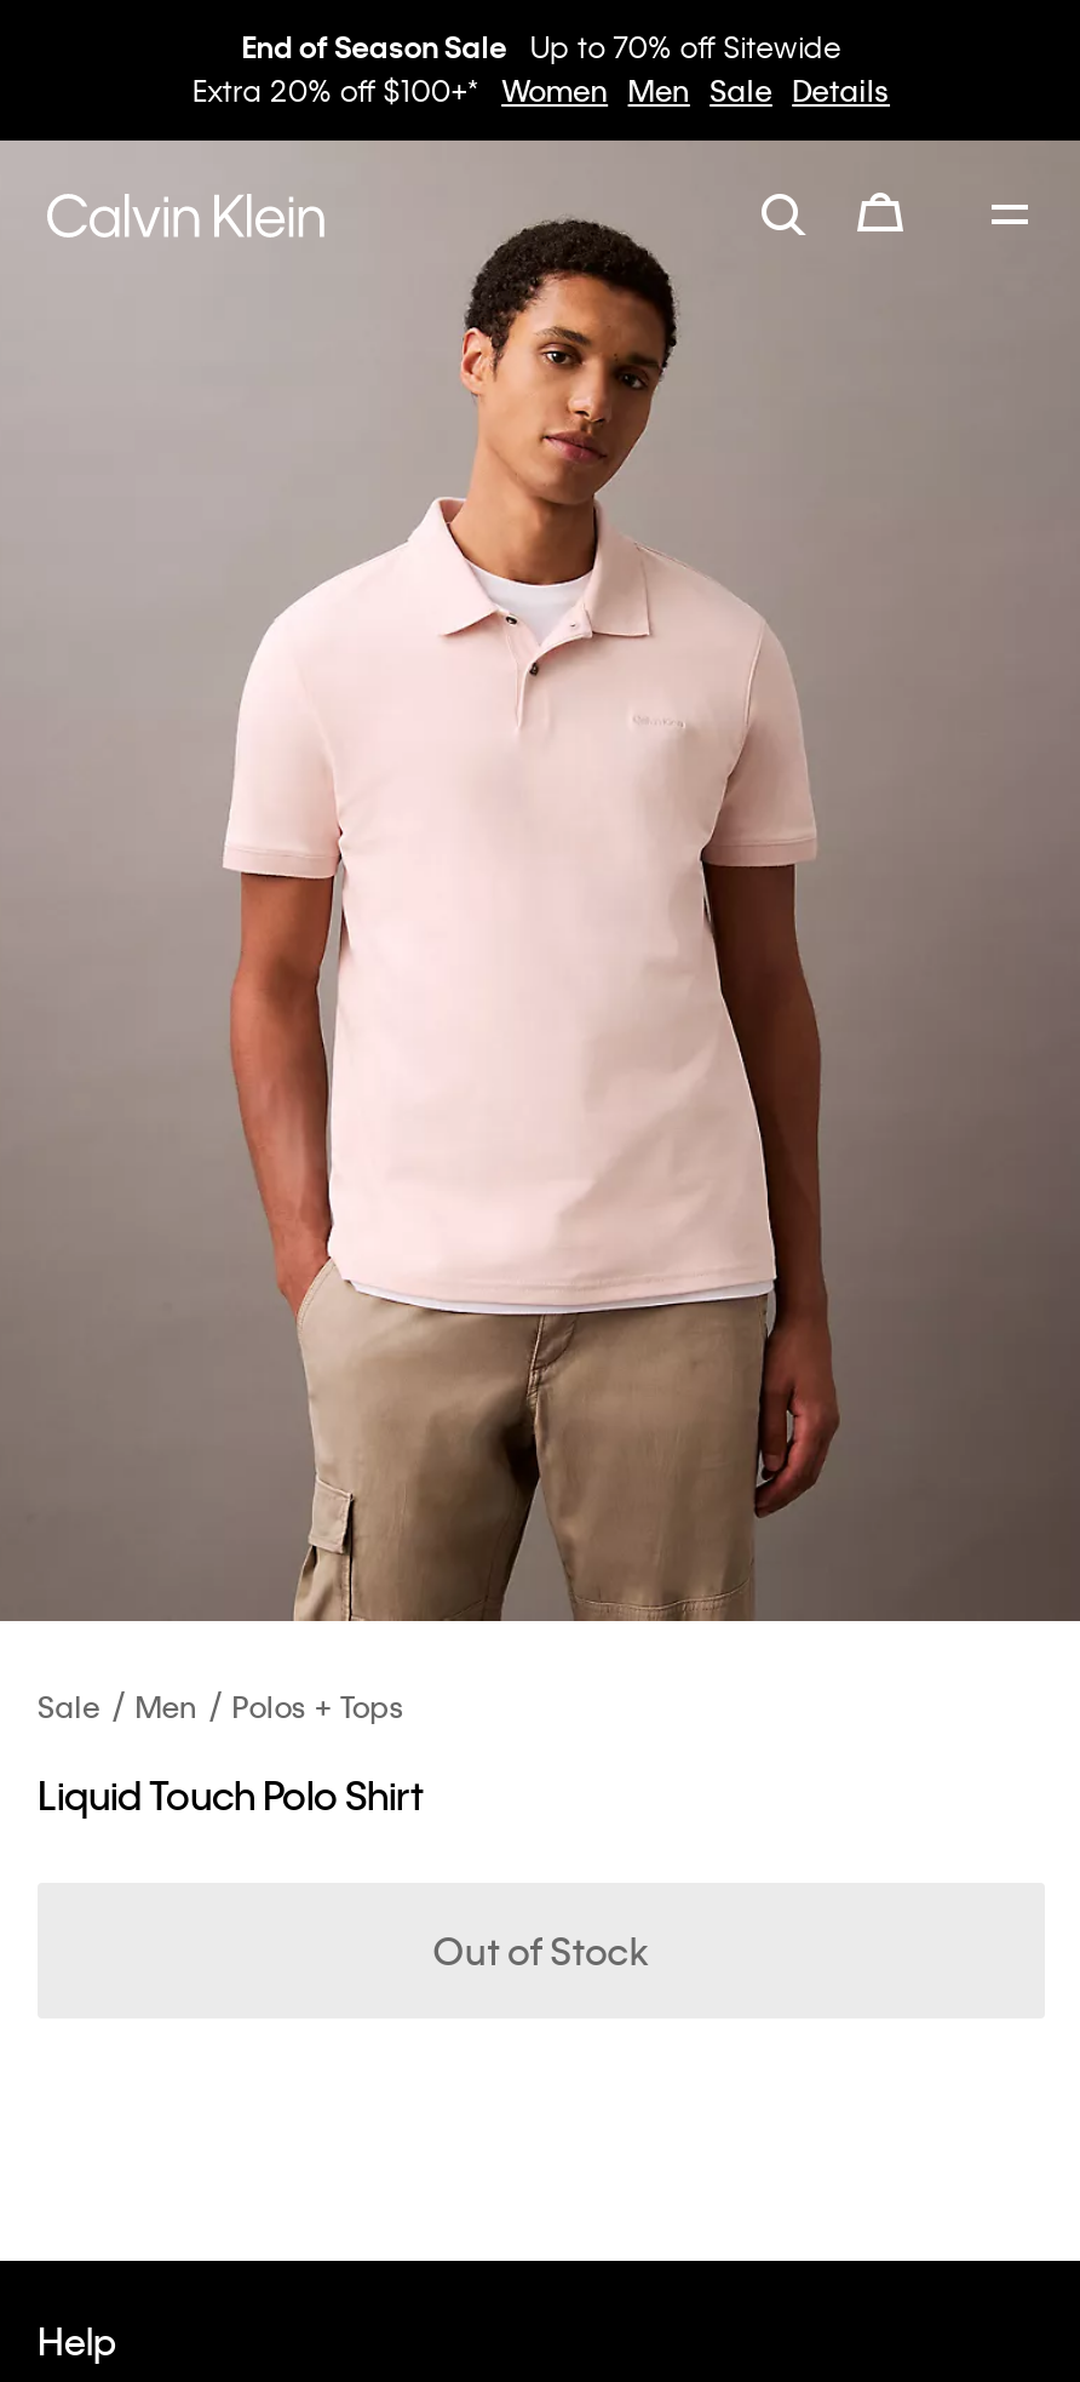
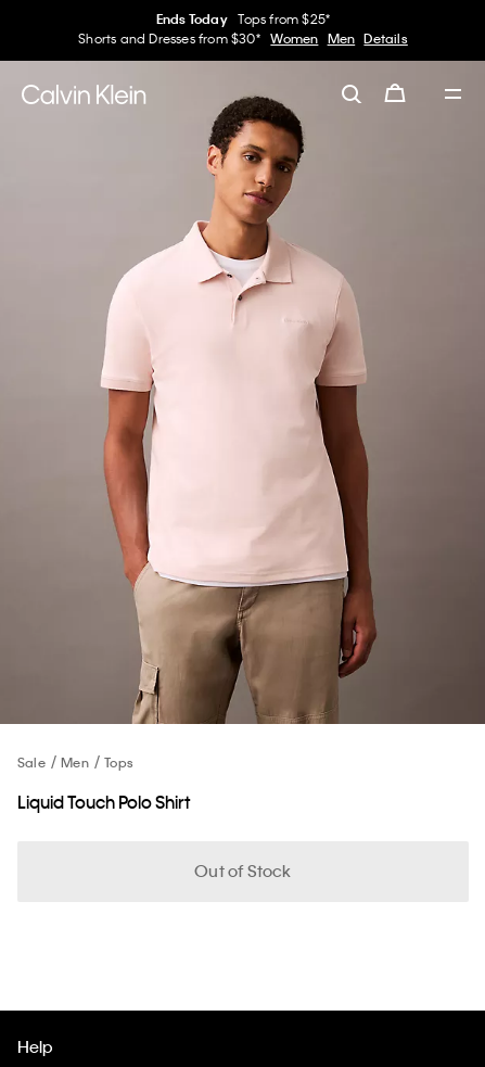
[174,27,872,109] End of Season SaleUp to 70% off Sitewide | Extra 20% off $100+* Women Men Sale Details -> [78,10,408,47] Ends TodayTops from $25* | Shorts and Dresses from $30* Women Men Details
[232,1687,405,1726] Polos + Tops -> [104,753,133,770] Tops

